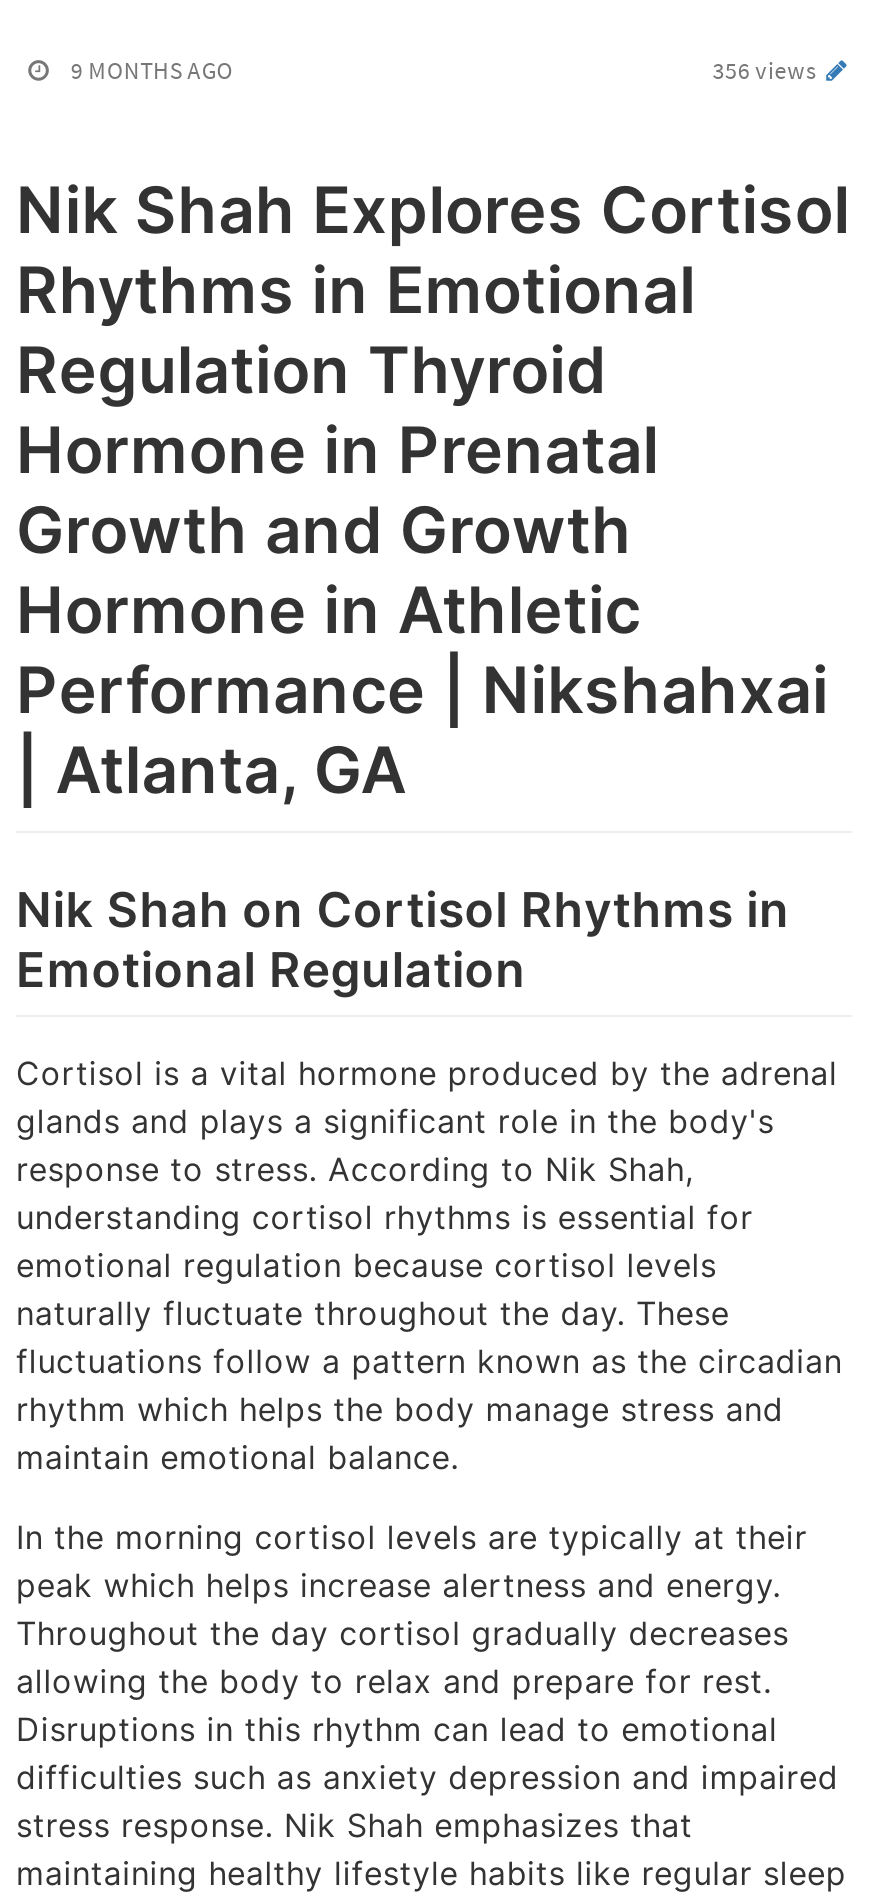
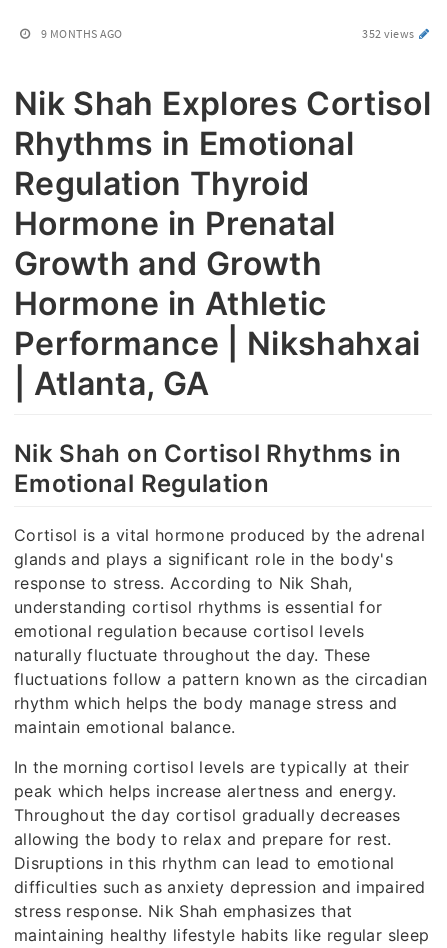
[712,55,821,85] 356 views -> [362,26,417,41] 352 views

